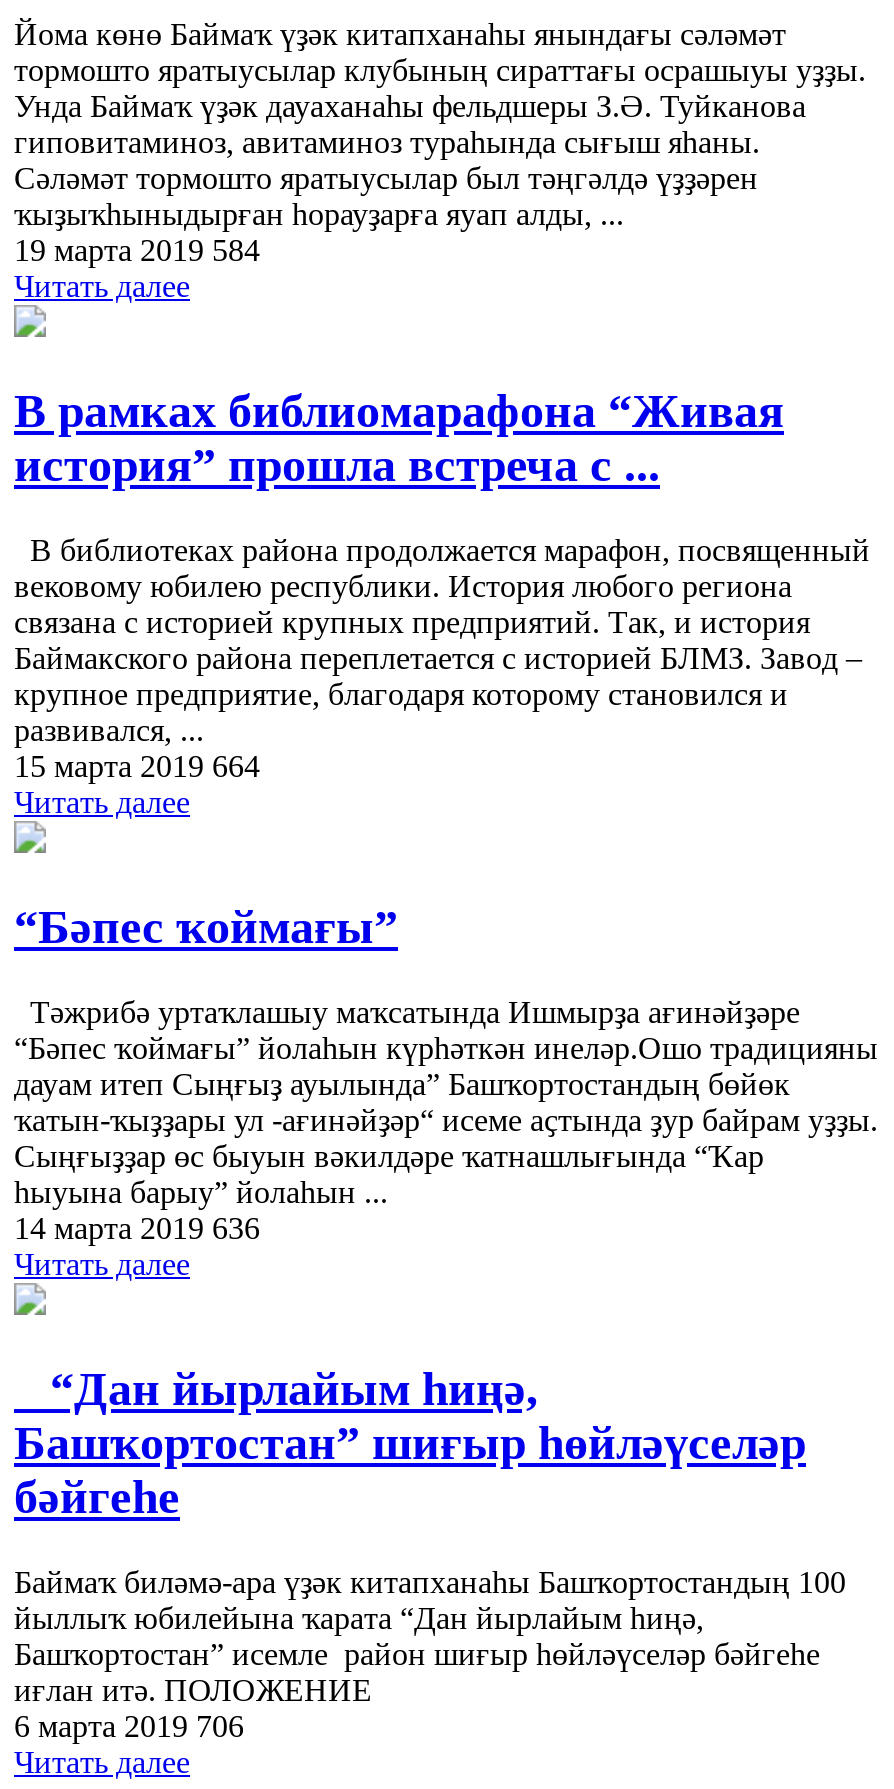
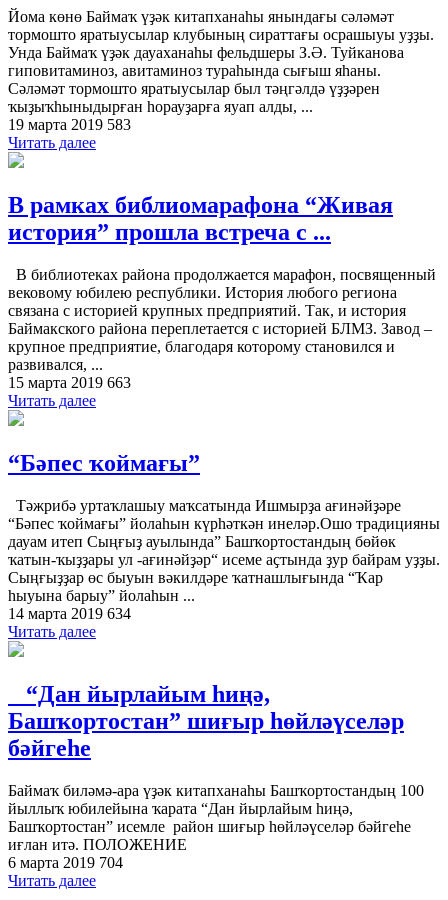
[14,234,260,268] 19 марта 2019 584 -> [8,116,131,133] 19 марта 2019 583
[14,749,260,783] 15 марта 2019 664 -> [8,374,131,391] 15 марта 2019 663
[14,1211,260,1245] 14 марта 2019 636 -> [8,605,131,622] 14 марта 2019 634
[14,1709,244,1743] 6 марта 2019 706 -> [8,854,123,871] 6 марта 2019 704

